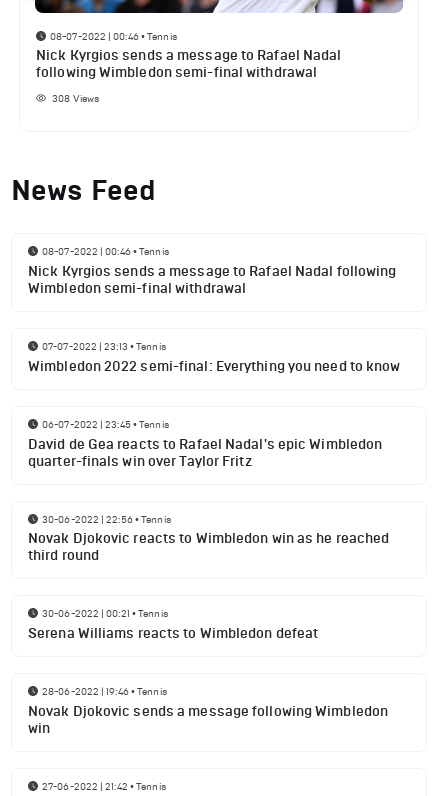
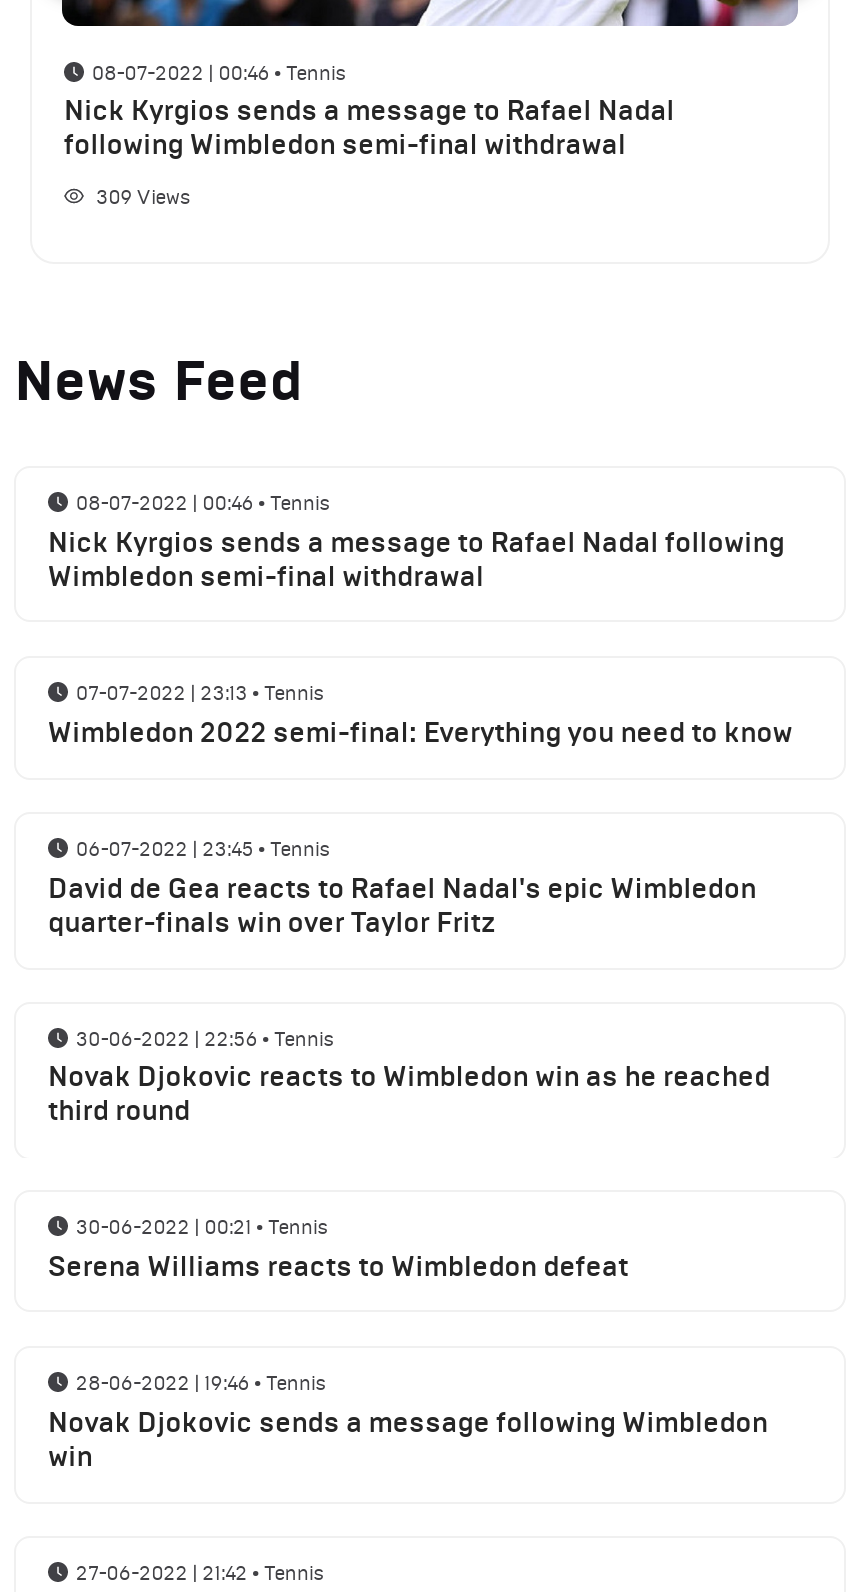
[52,92,99,105] 308 Views -> [96,184,190,210] 309 Views

